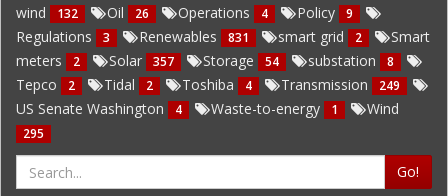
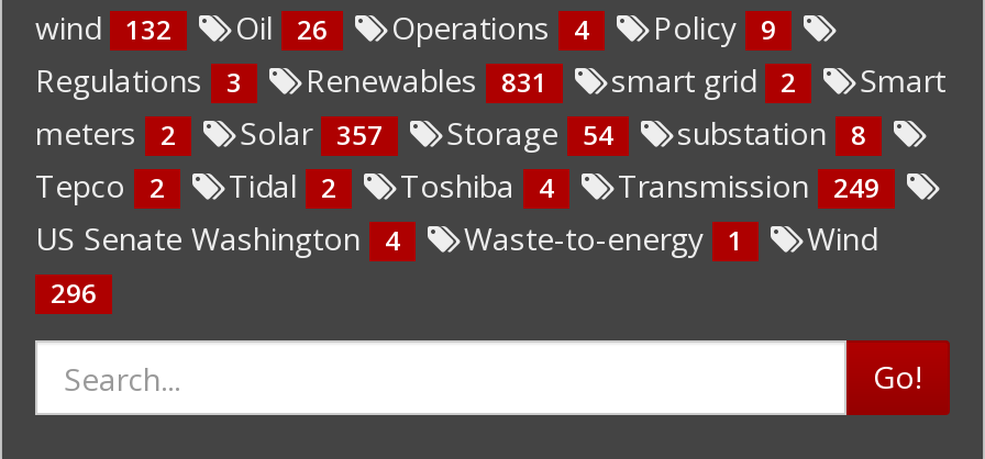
[23,125,44,142] 295 -> [51,275,97,312] 296

